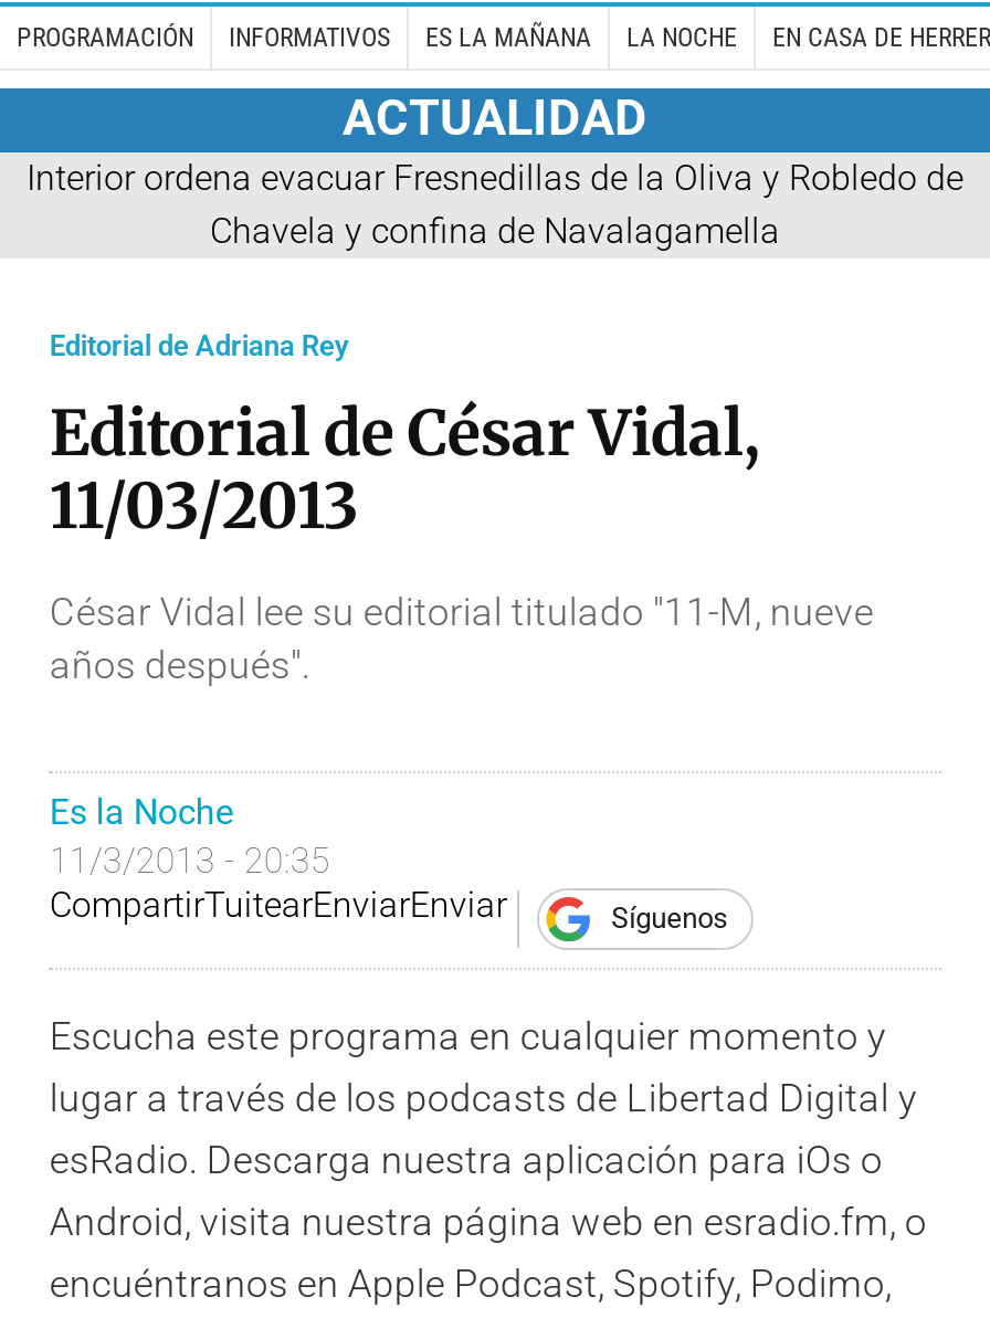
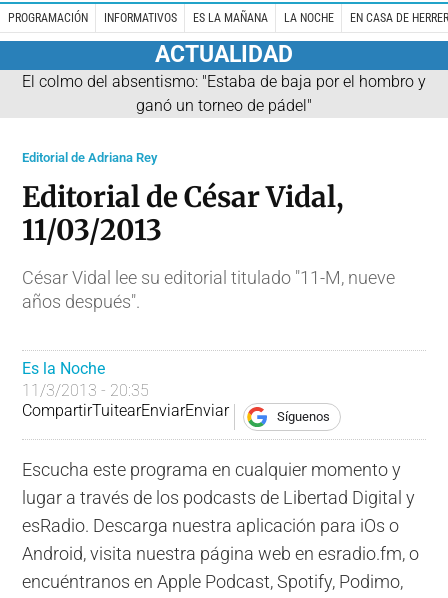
[27,156,963,251] Interior ordena evacuar Fresnedillas de la Oliva y Robledo de | Chavela y confina de Navalagamella -> [22,72,426,115] El colmo del absentismo: "Estaba de baja por el hombro y | ganó un torneo de pádel"

